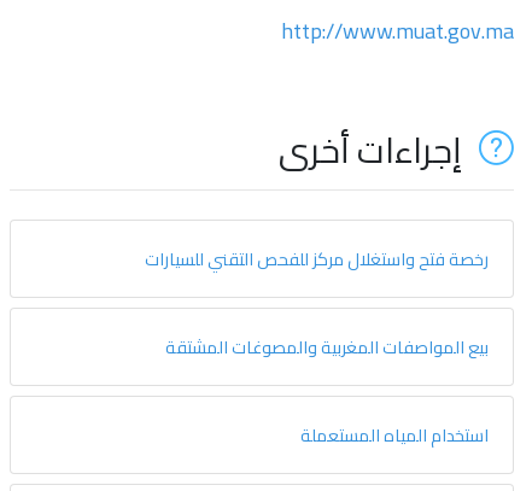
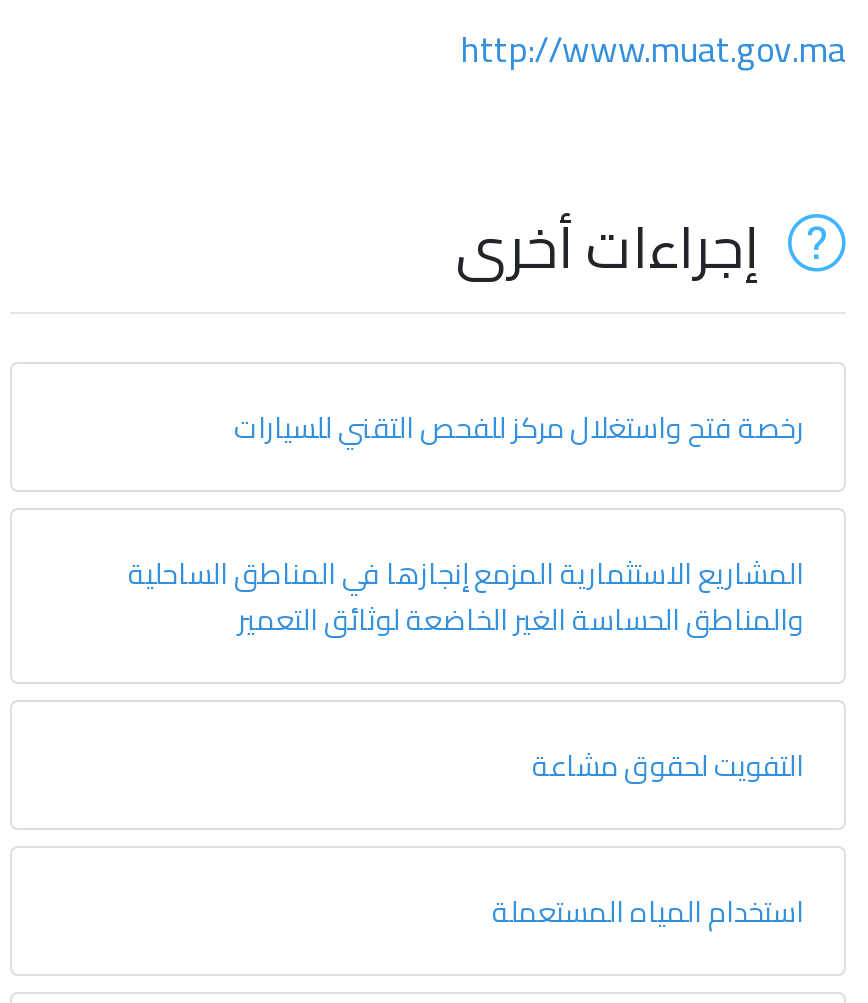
[165,331,489,363] بيع المواصفات المغربية والمصوغات المشتقة -> [128,546,804,792] المشاريع الاستثمارية المزمع إنجازها في المناطق الساحلية | والمناطق الحساسة الغير الخاضعة لوثائق التعمير | التفويت لحقوق مشاعة

